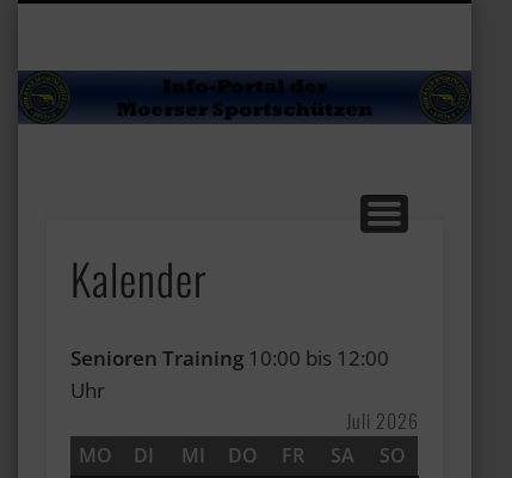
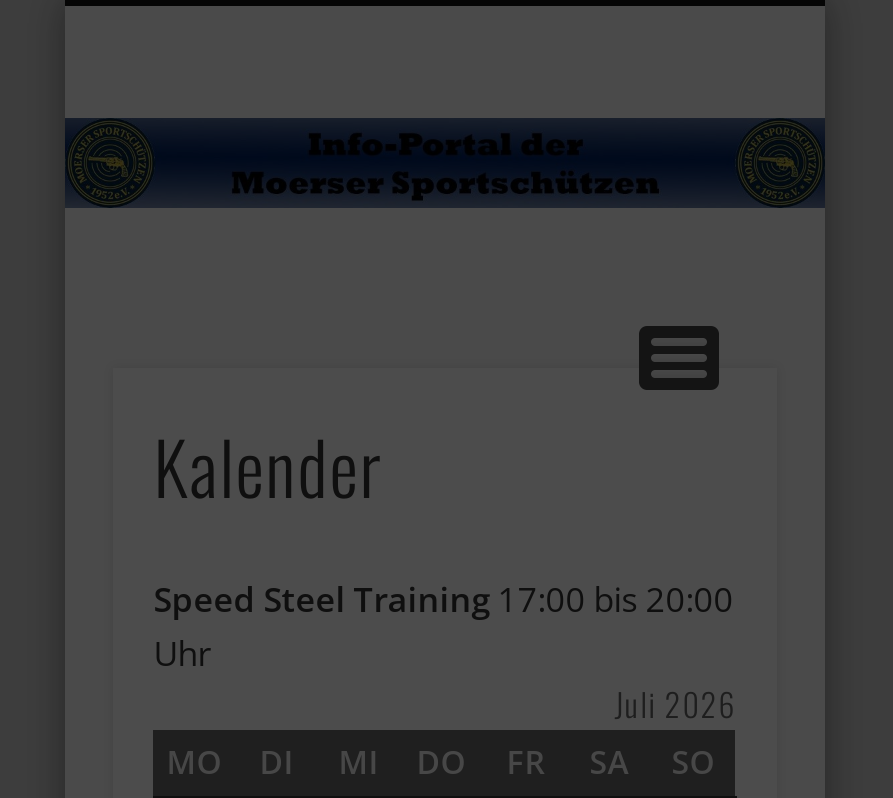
[71,344,389,372] Senioren Training 10:00 bis 12:00 -> [153,576,733,622] Speed Steel Training 17:00 bis 20:00

